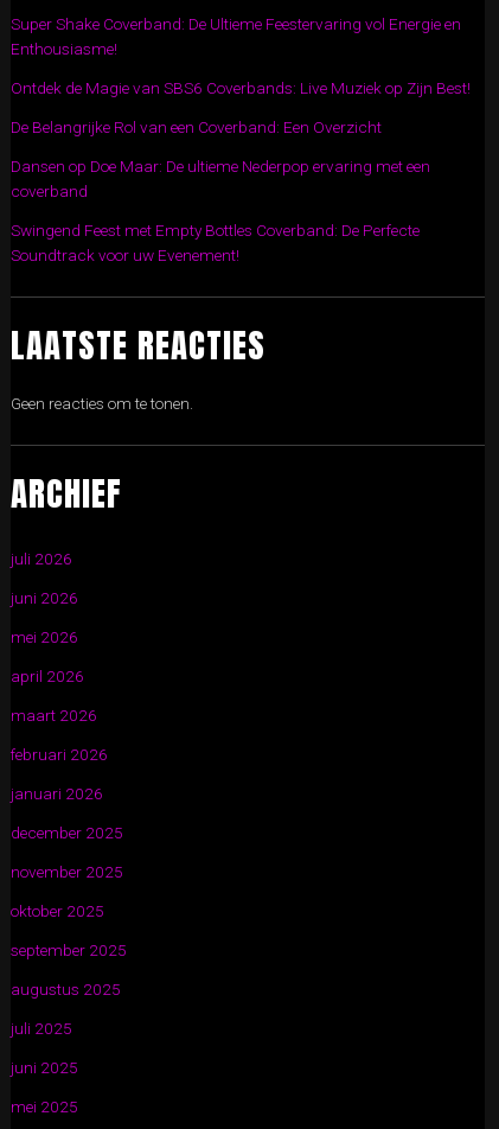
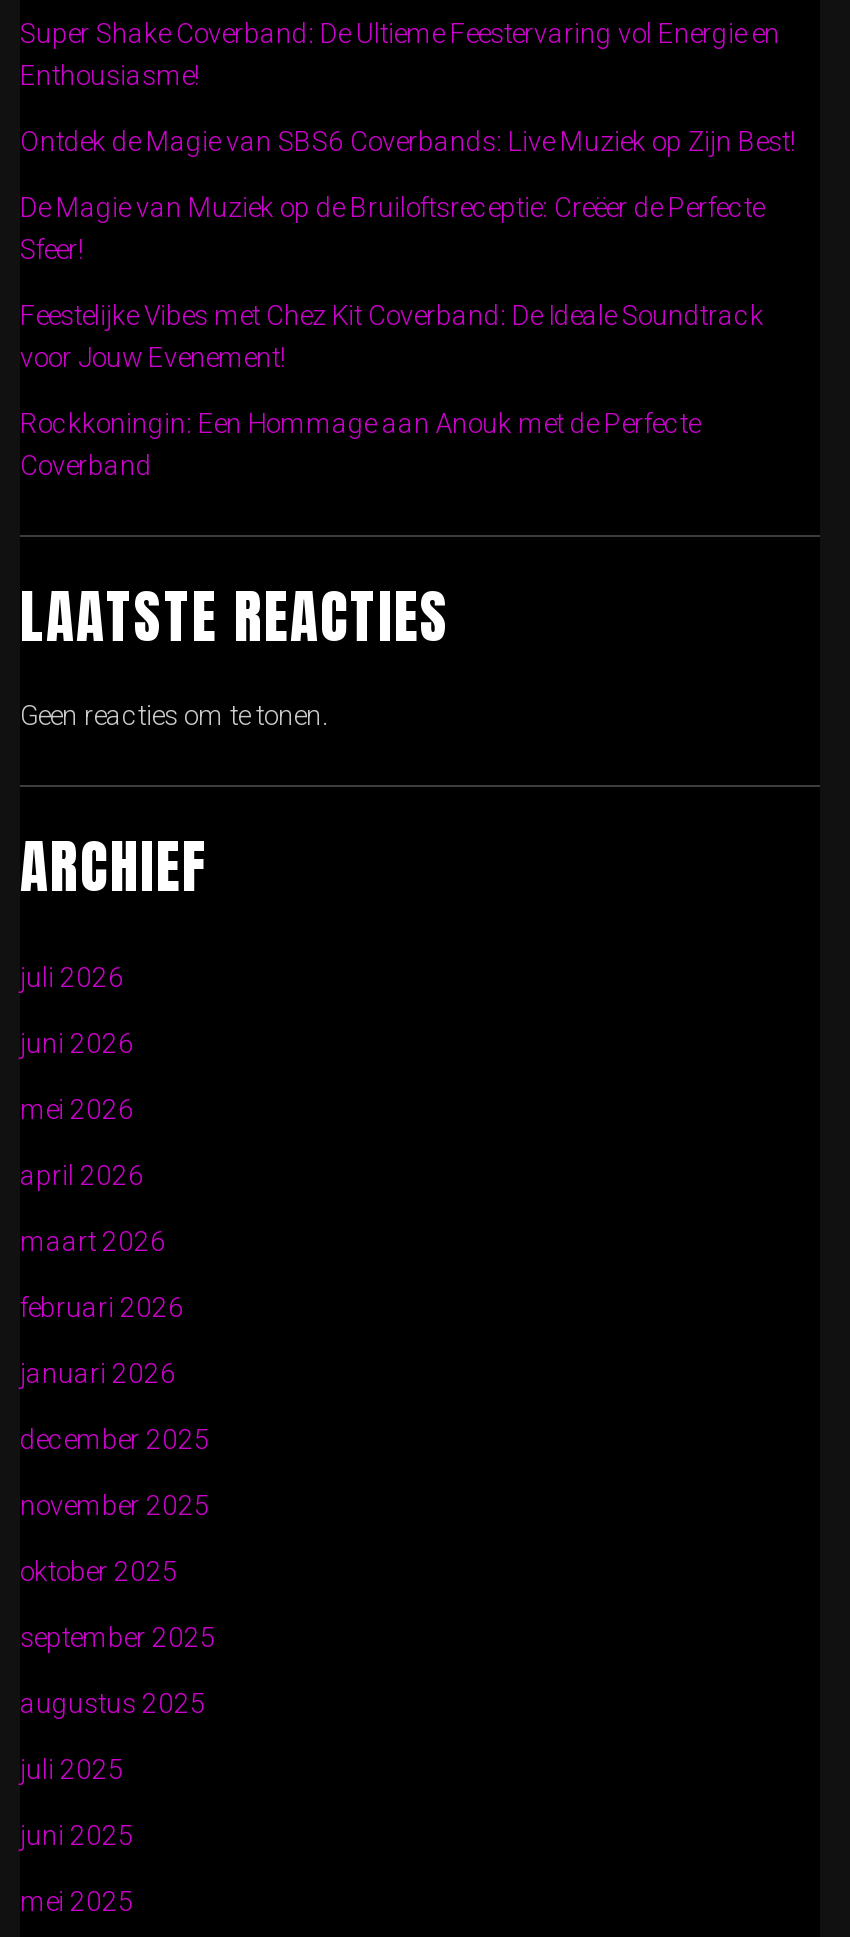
[11,117,382,136] De Belangrijke Rol van een Coverband: Een Overzicht -> [20,191,764,265] De Magie van Muziek op de Bruiloftsreceptie: Creëer de Perfecte | Sfeer!
[11,157,430,200] Dansen op Doe Maar: De ultieme Nederpop ervaring met een | coverband -> [20,299,764,373] Feestelijke Vibes met Chez Kit Coverband: De Ideale Soundtrack | voor Jouw Evenement!
[11,221,420,264] Swingend Feest met Empty Bottles Coverband: De Perfecte | Soundtrack voor uw Evenement! -> [20,407,700,481] Rockkoningin: Een Hommage aan Anouk met de Perfecte | Coverband

